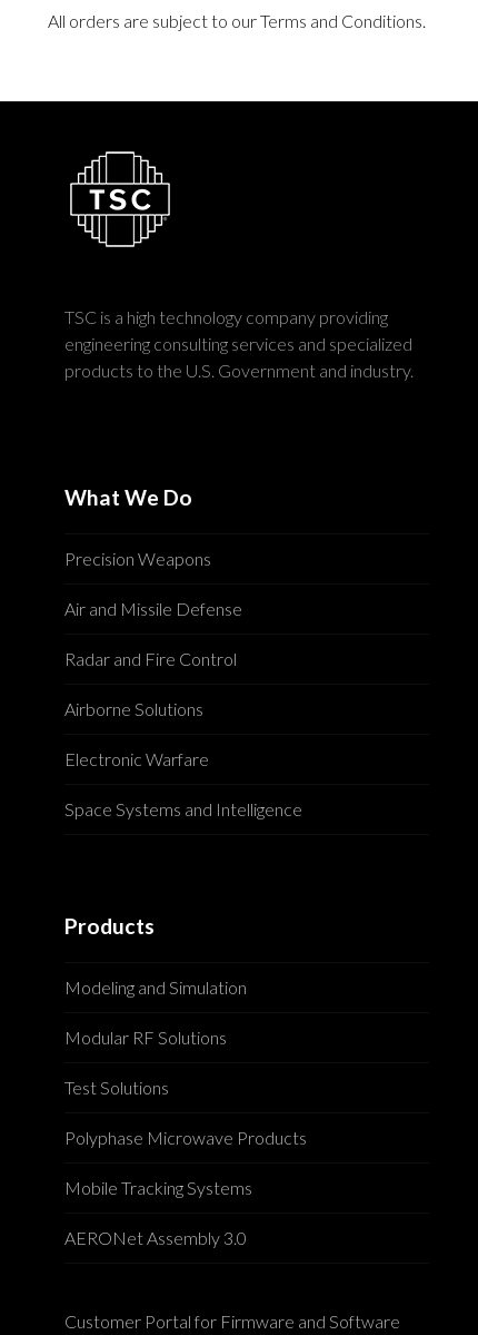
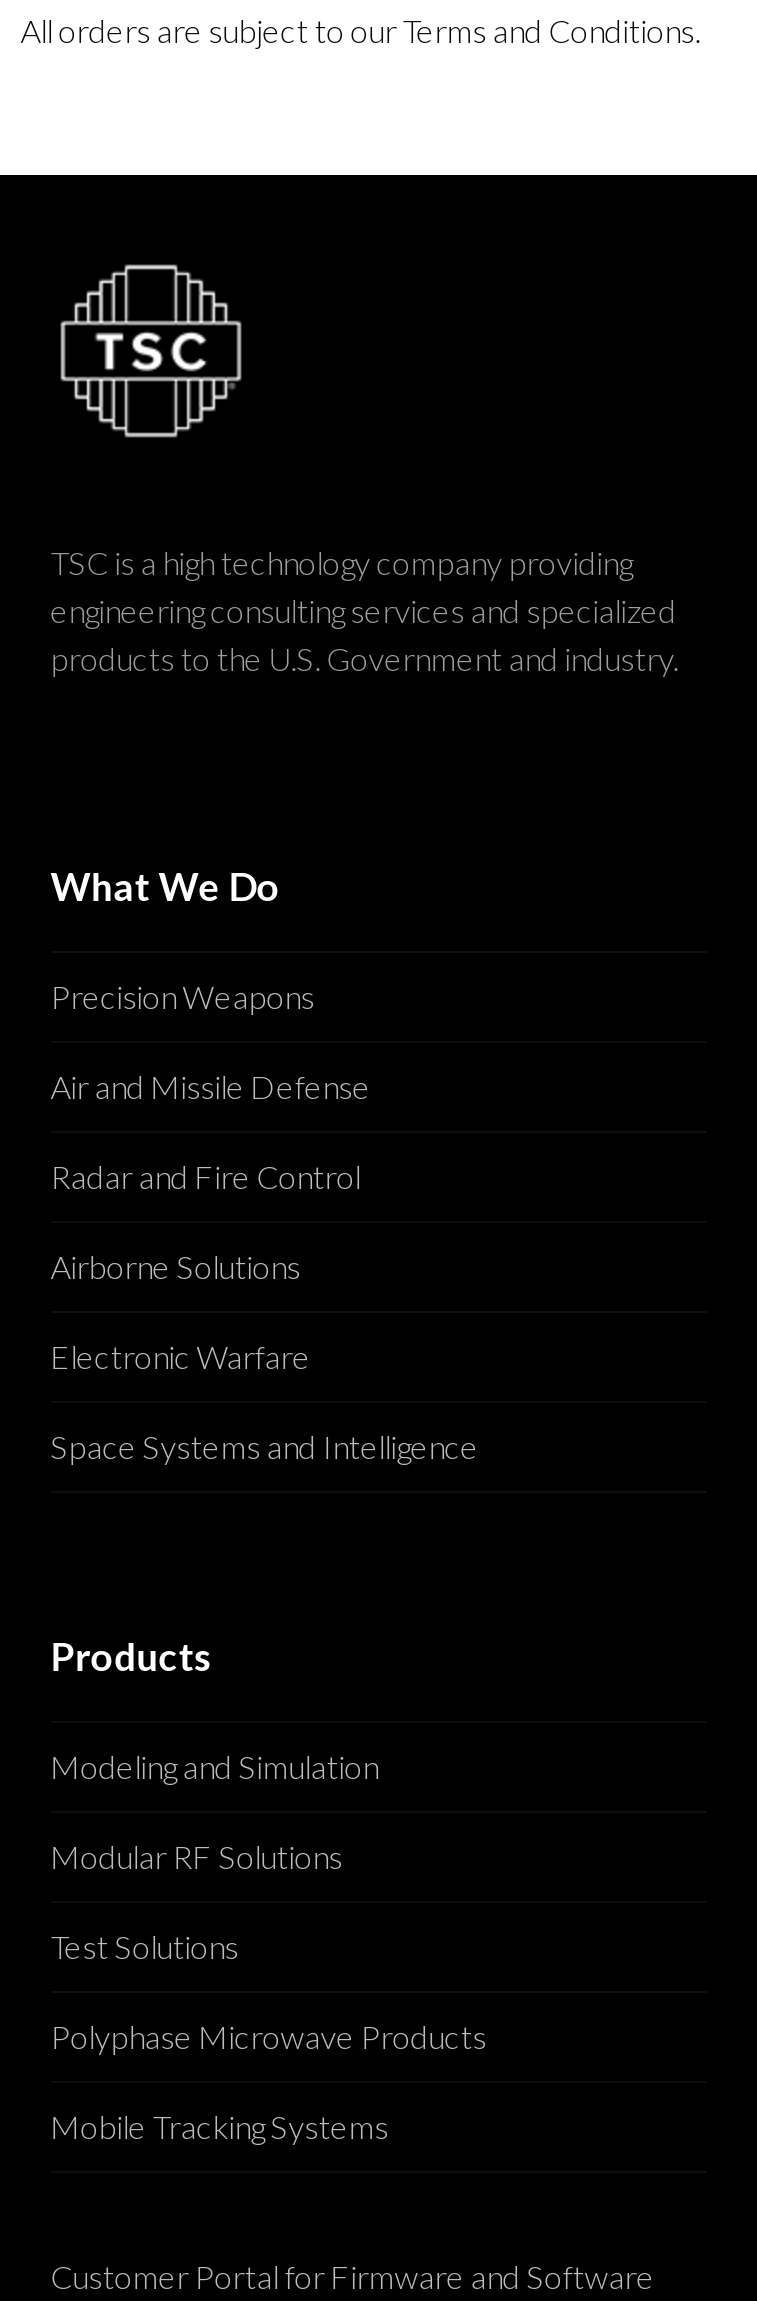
[64,1227,247,1248] AERONet Assembly 3.0 -> none

